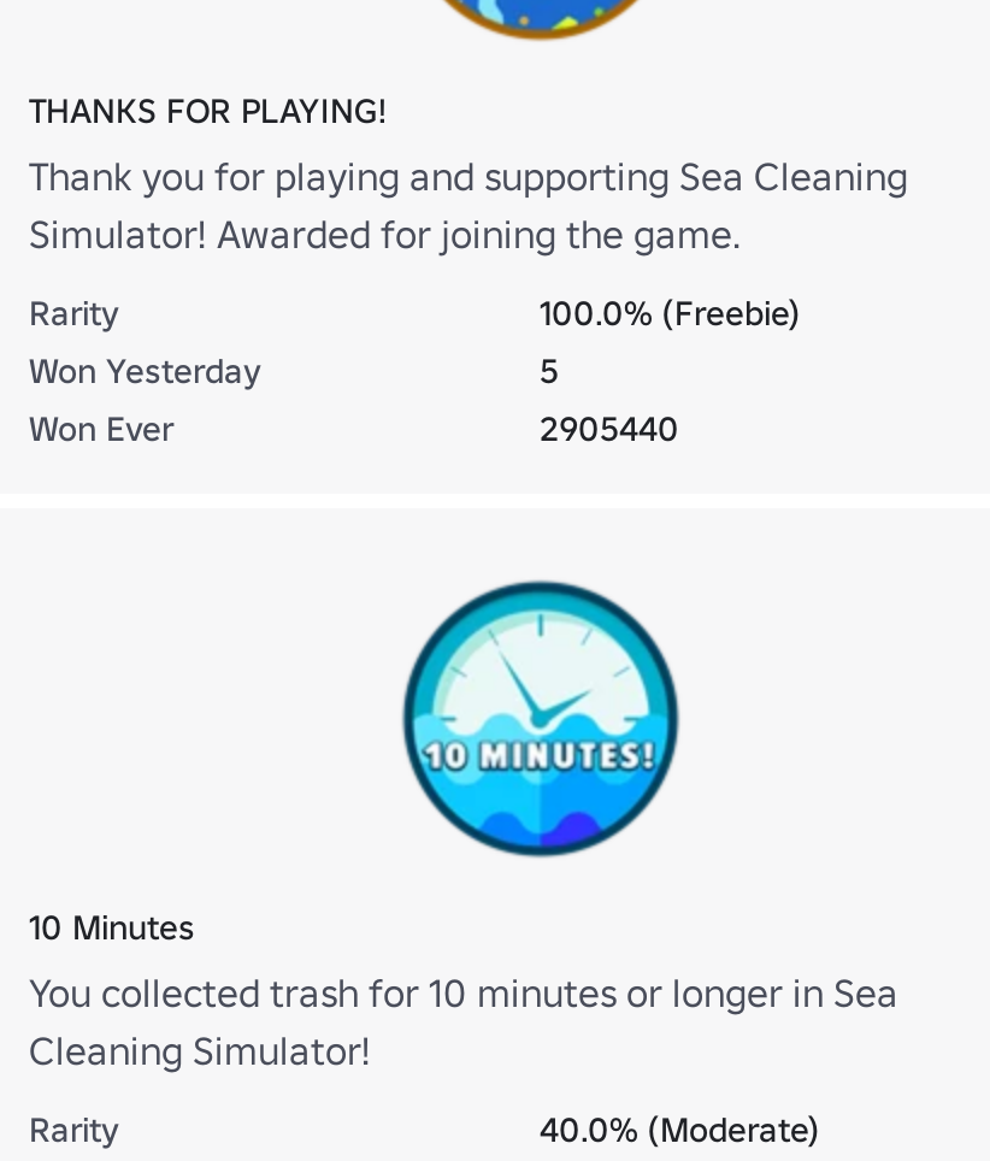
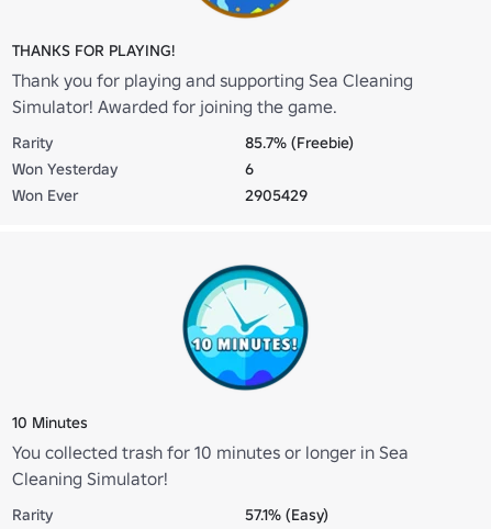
[540,290,800,334] 100.0% (Freebie) -> [245,132,354,152] 85.7% (Freebie)
[540,348,559,391] 5 -> [245,159,254,178] 6
[540,406,679,449] 2905440 -> [245,185,308,205] 2905429
[540,1107,819,1150] 40.0% (Moderate) -> [245,504,328,524] 57.1% (Easy)

